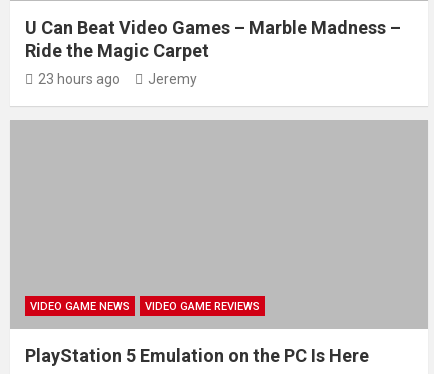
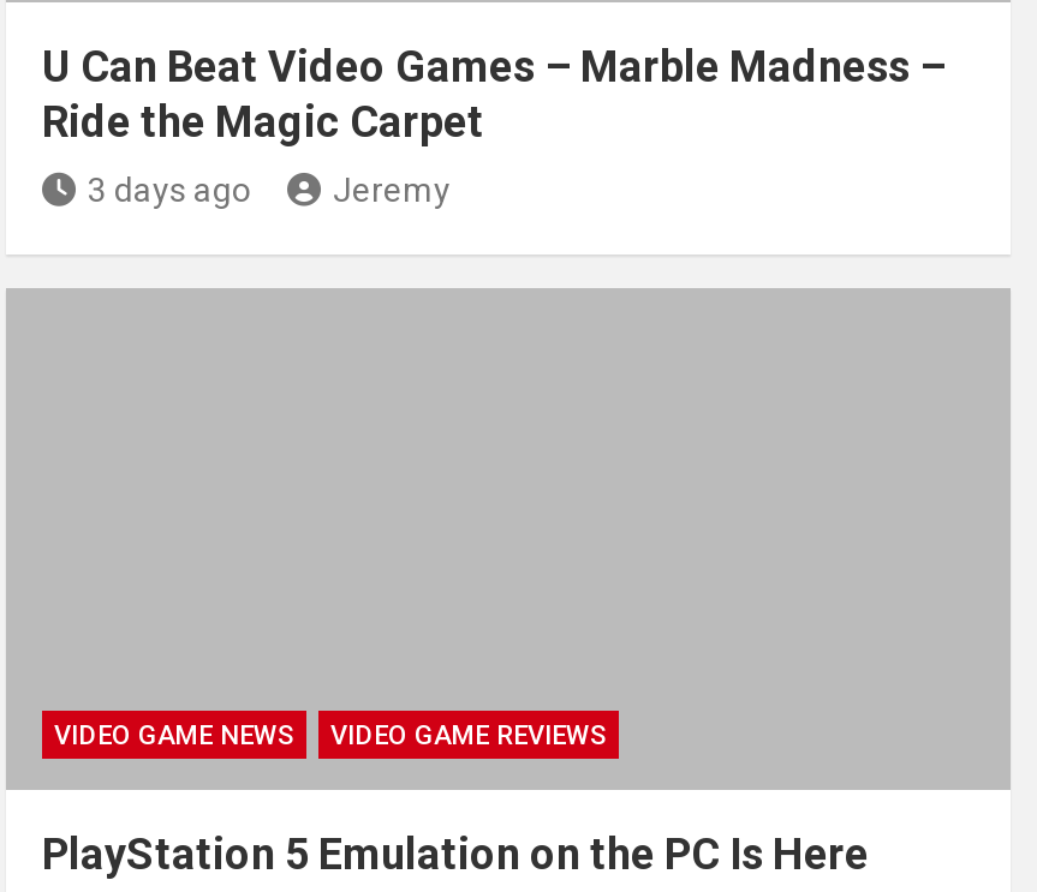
[38,71,120,87] 23 hours ago -> [88,169,251,208] 3 days ago

